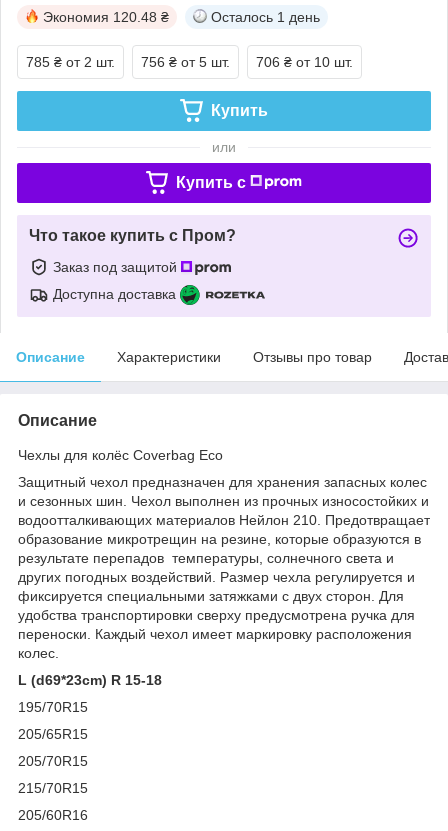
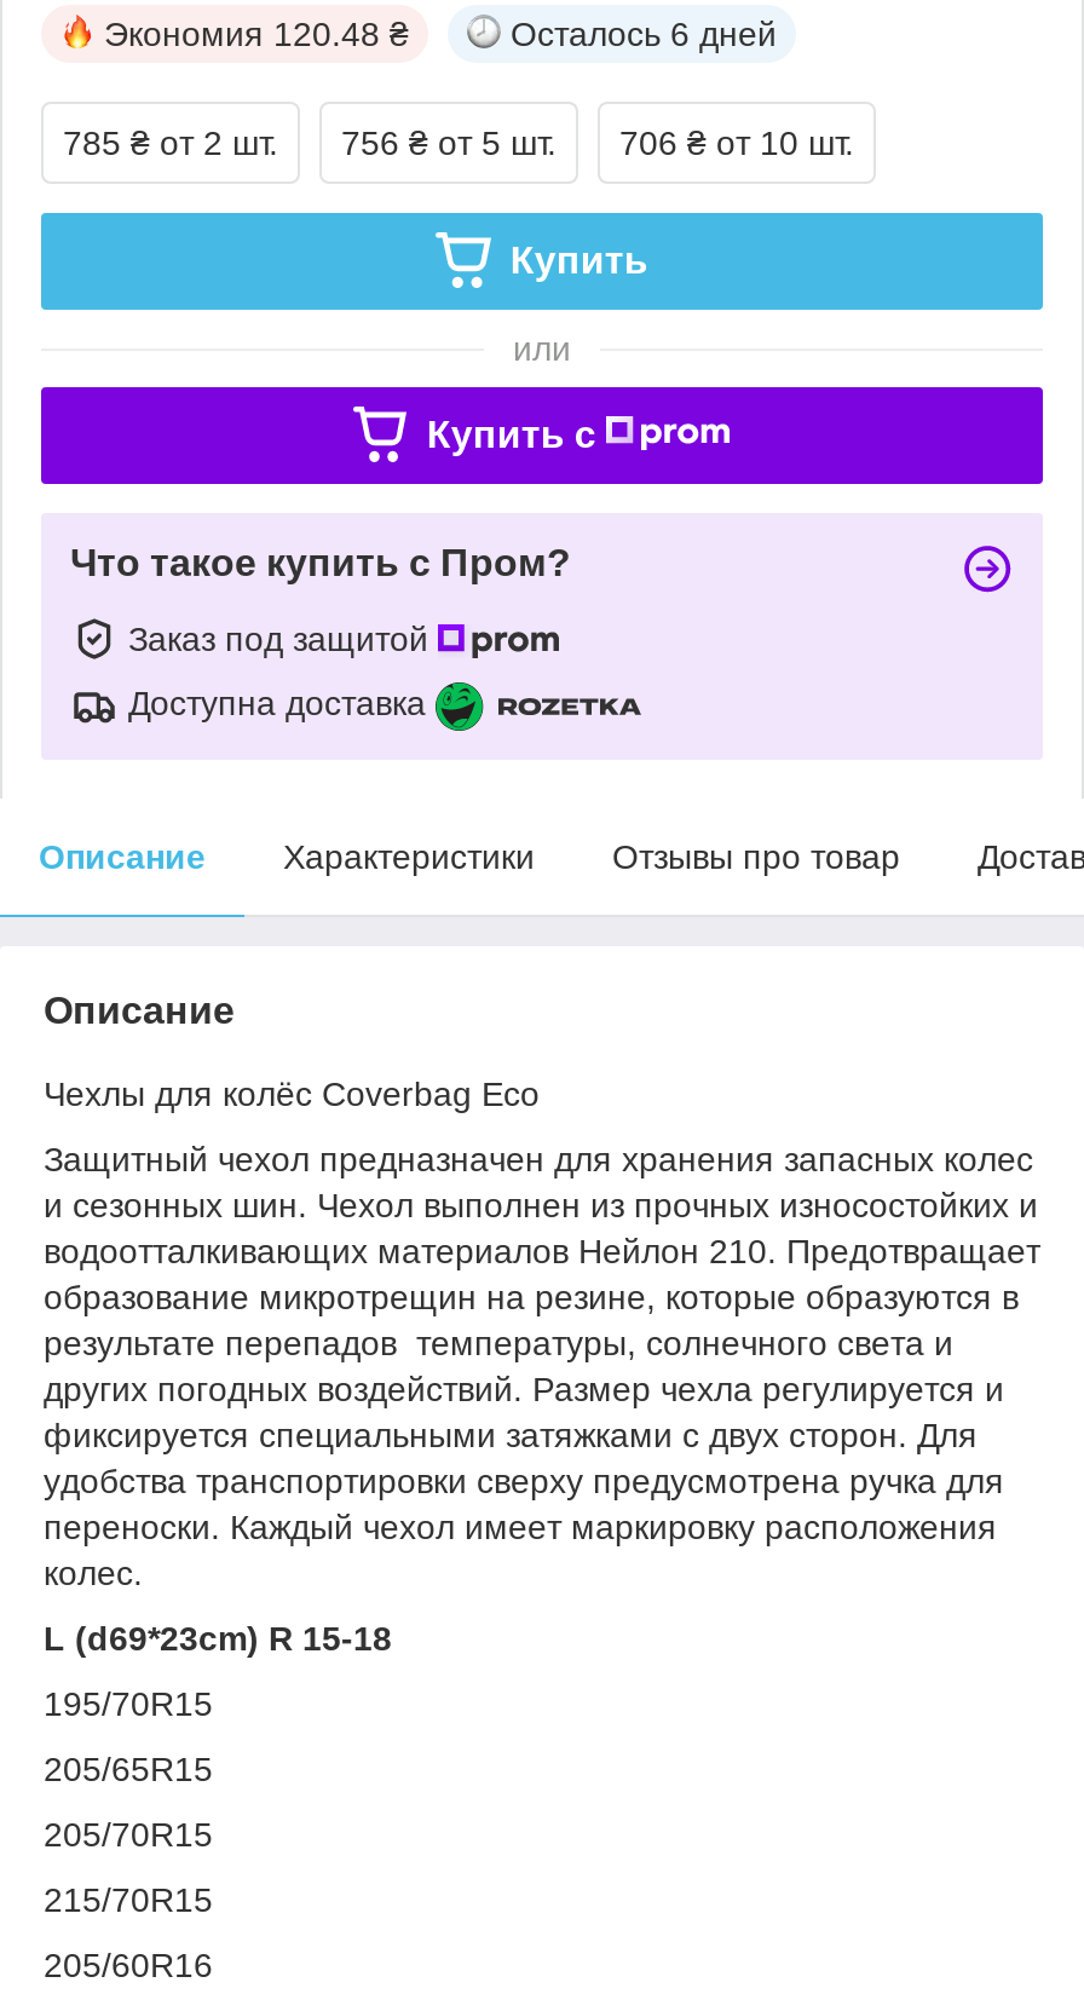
[211,9,320,25] Осталось 1 день -> [511,14,777,53] Осталось 6 дней

